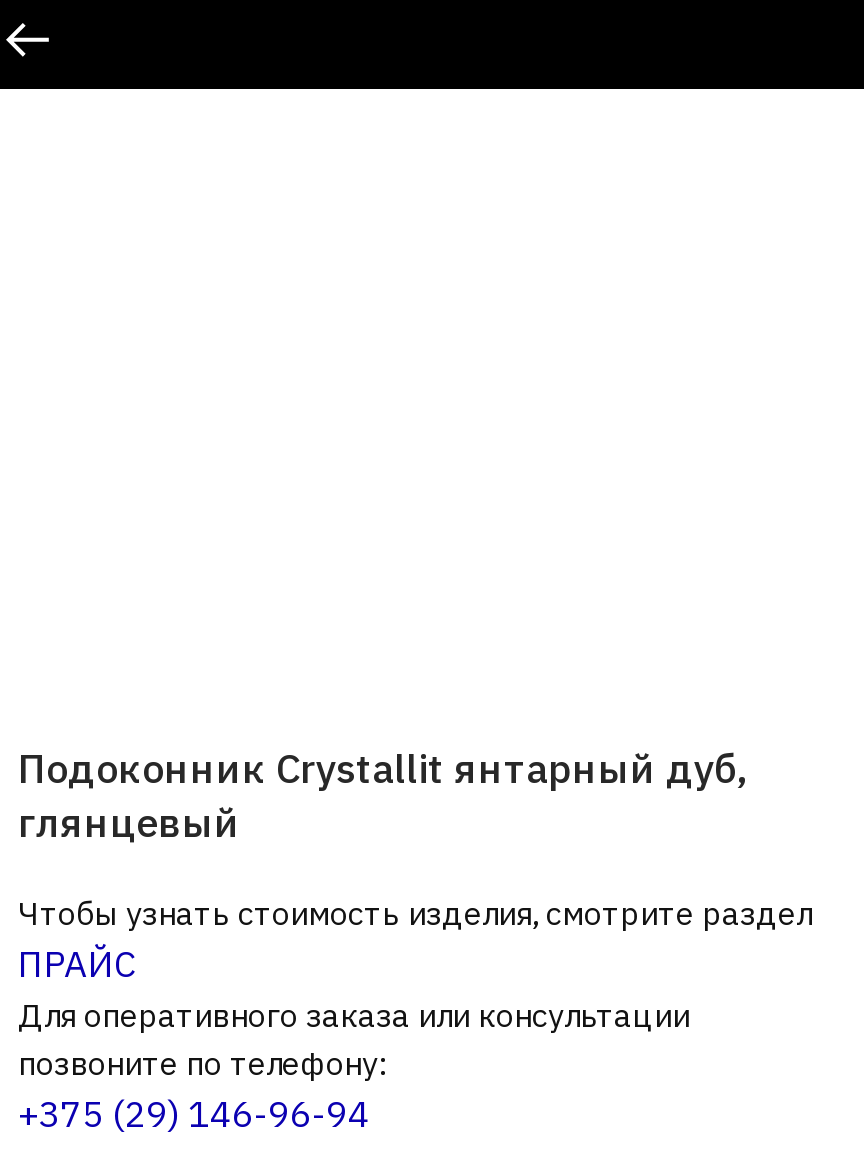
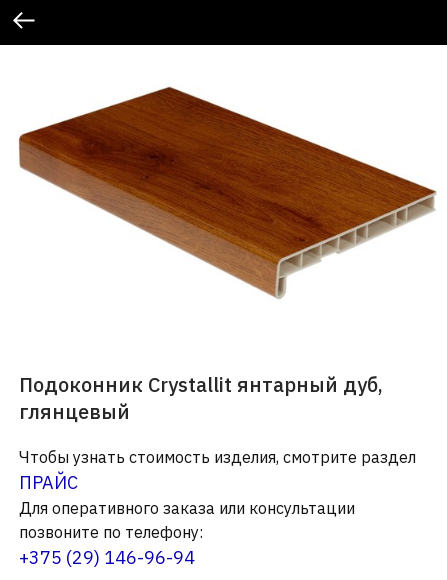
none -> [18,86,437,299] [image]

